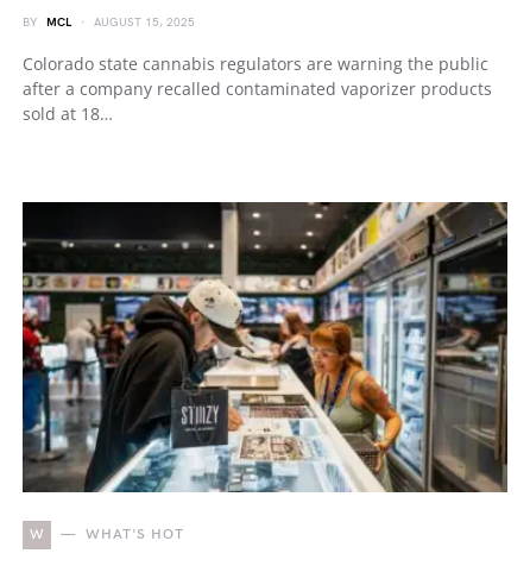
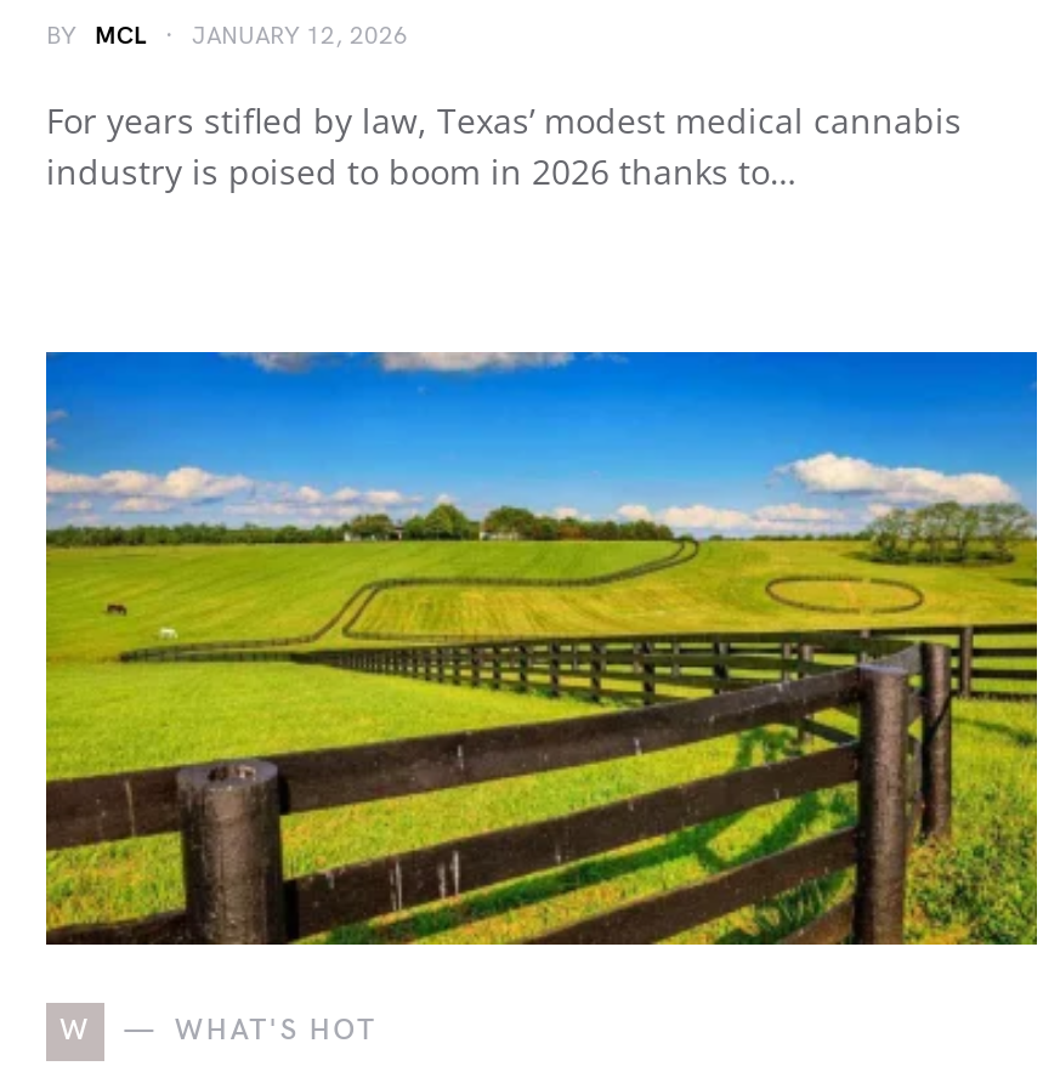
[23,15,195,30] BY MCL AUGUST 15, 2025 -> [46,22,408,51] BY MCL JANUARY 12, 2026
[23,52,492,125] Colorado state cannabis regulators are warning the public | after a company recalled contaminated vaporizer products | sold at 18… -> [46,97,962,194] For years stifled by law, Texas’ modest medical cannabis | industry is poised to boom in 2026 thanks to…
[21,201,509,493] [image] -> [44,350,1039,947] [image]

